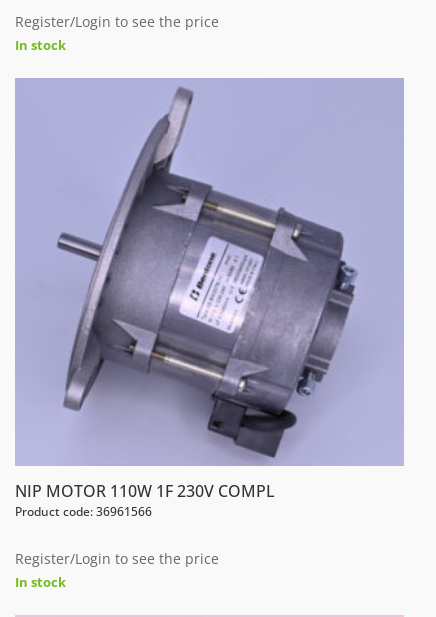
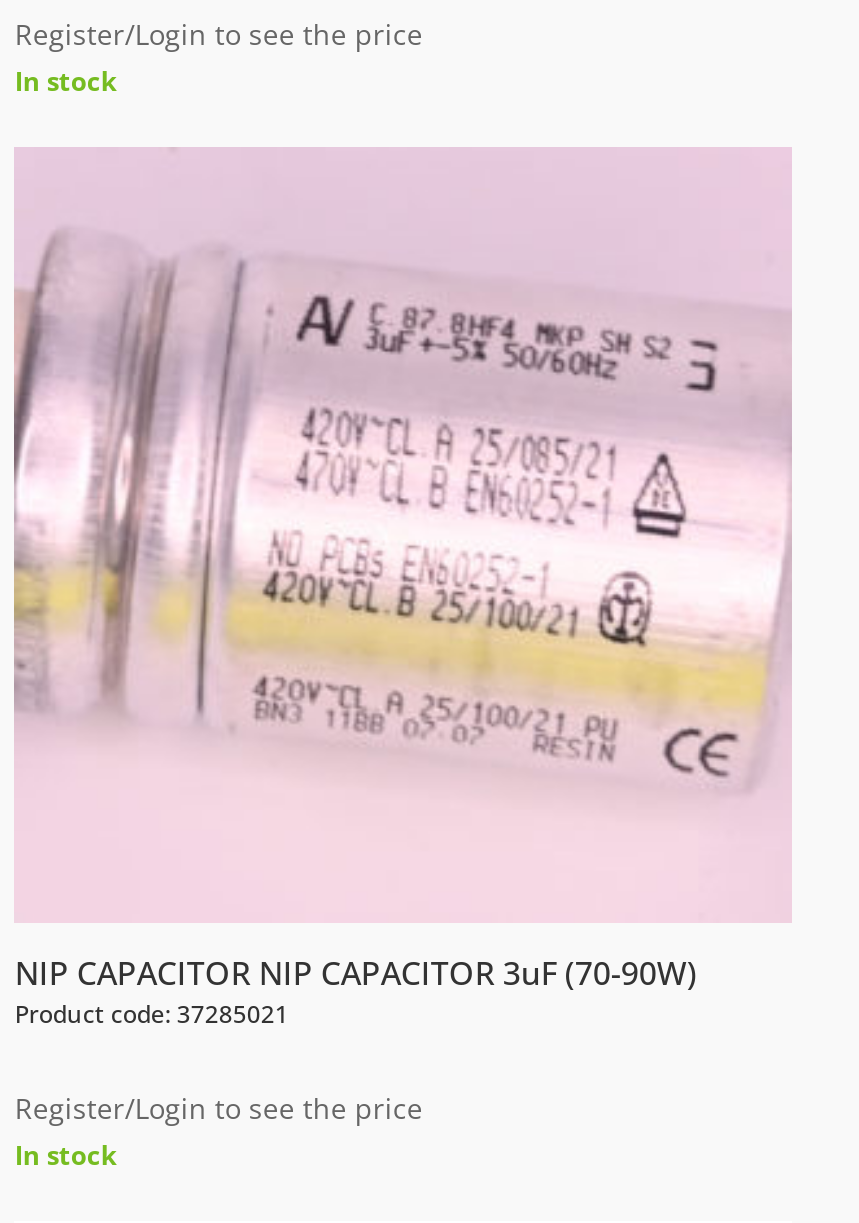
[15,78,404,502] [image] | NIP MOTOR 110W 1F 230V COMPL -> [12,147,792,995] [image] | NIP CAPACITOR NIP CAPACITOR 3uF (70-90W)
[15,503,152,520] Product code: 36961566 -> [15,997,289,1031] Product code: 37285021

